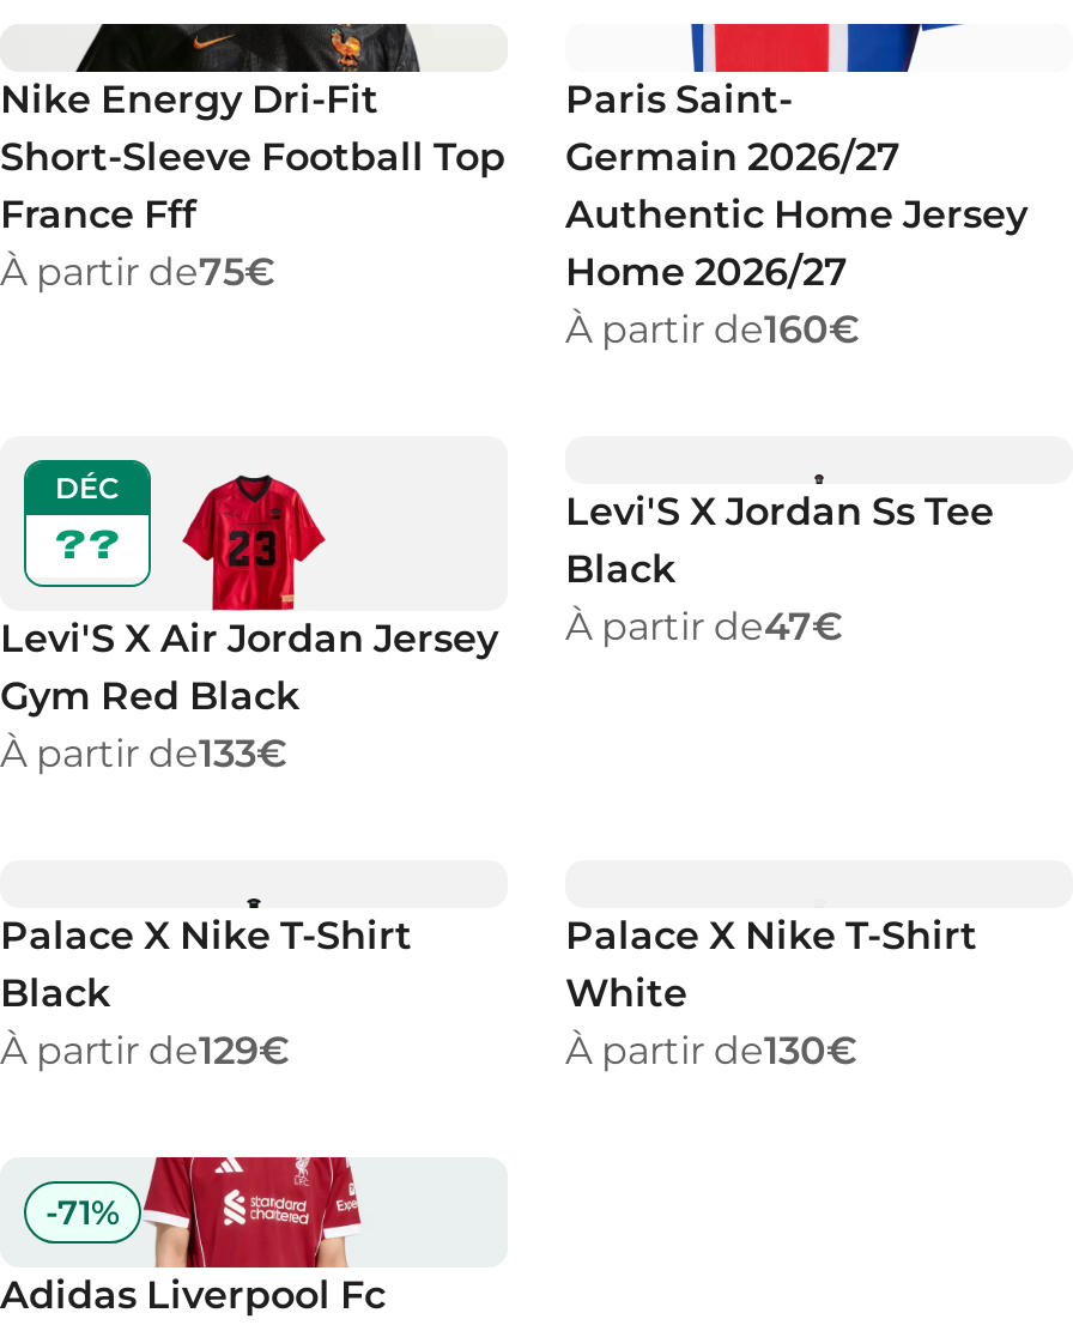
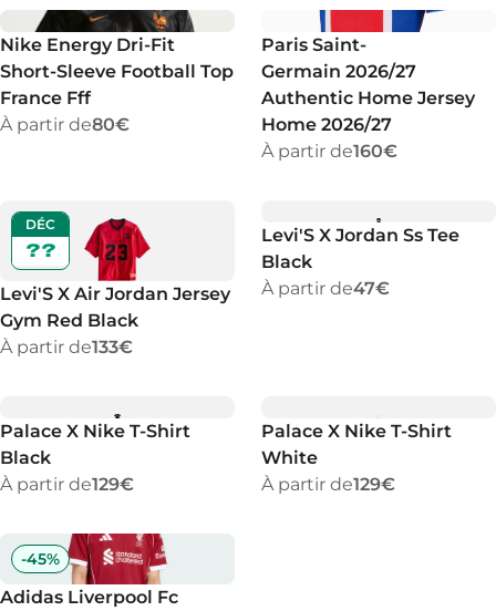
[0,249,275,295] À partir de75€ -> [0,114,130,135] À partir de80€
[565,1028,857,1073] À partir de130€ -> [261,474,395,495] À partir de129€
[46,1191,120,1234] -71% -> [21,549,60,569] -45%

